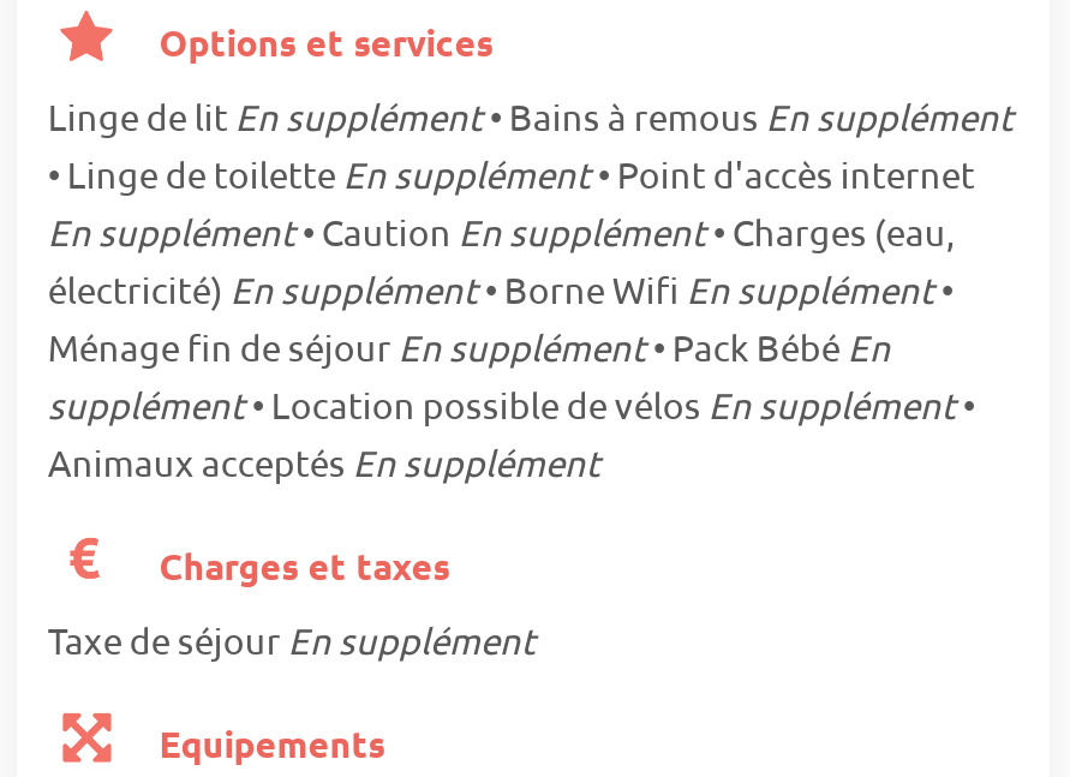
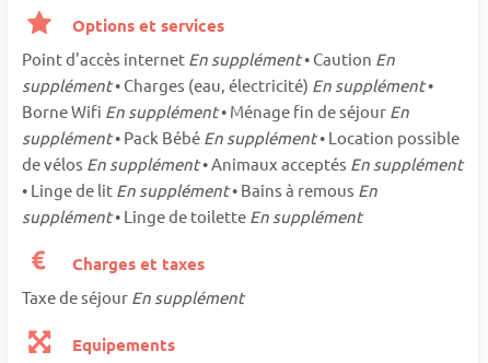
[48,91,1013,483] Linge de lit En supplément• Bains à remous En supplément | • Linge de toilette En supplément• Point d'accès internet | En supplément• Caution En supplément• Charges (eau, | électricité) En supplément• Borne Wifi En supplément• | Ménage fin de séjour En supplément• Pack Bébé En | supplément• Location possible de vélos En supplément• | Animaux acceptés En supplément -> [22,48,463,226] Point d'accès internet En supplément• Caution En | supplément• Charges (eau, électricité) En supplément• | Borne Wifi En supplément• Ménage fin de séjour En | supplément• Pack Bébé En supplément• Location possible | de vélos En supplément• Animaux acceptés En supplément | • Linge de lit En supplément• Bains à remous En | supplément• Linge de toilette En supplément

